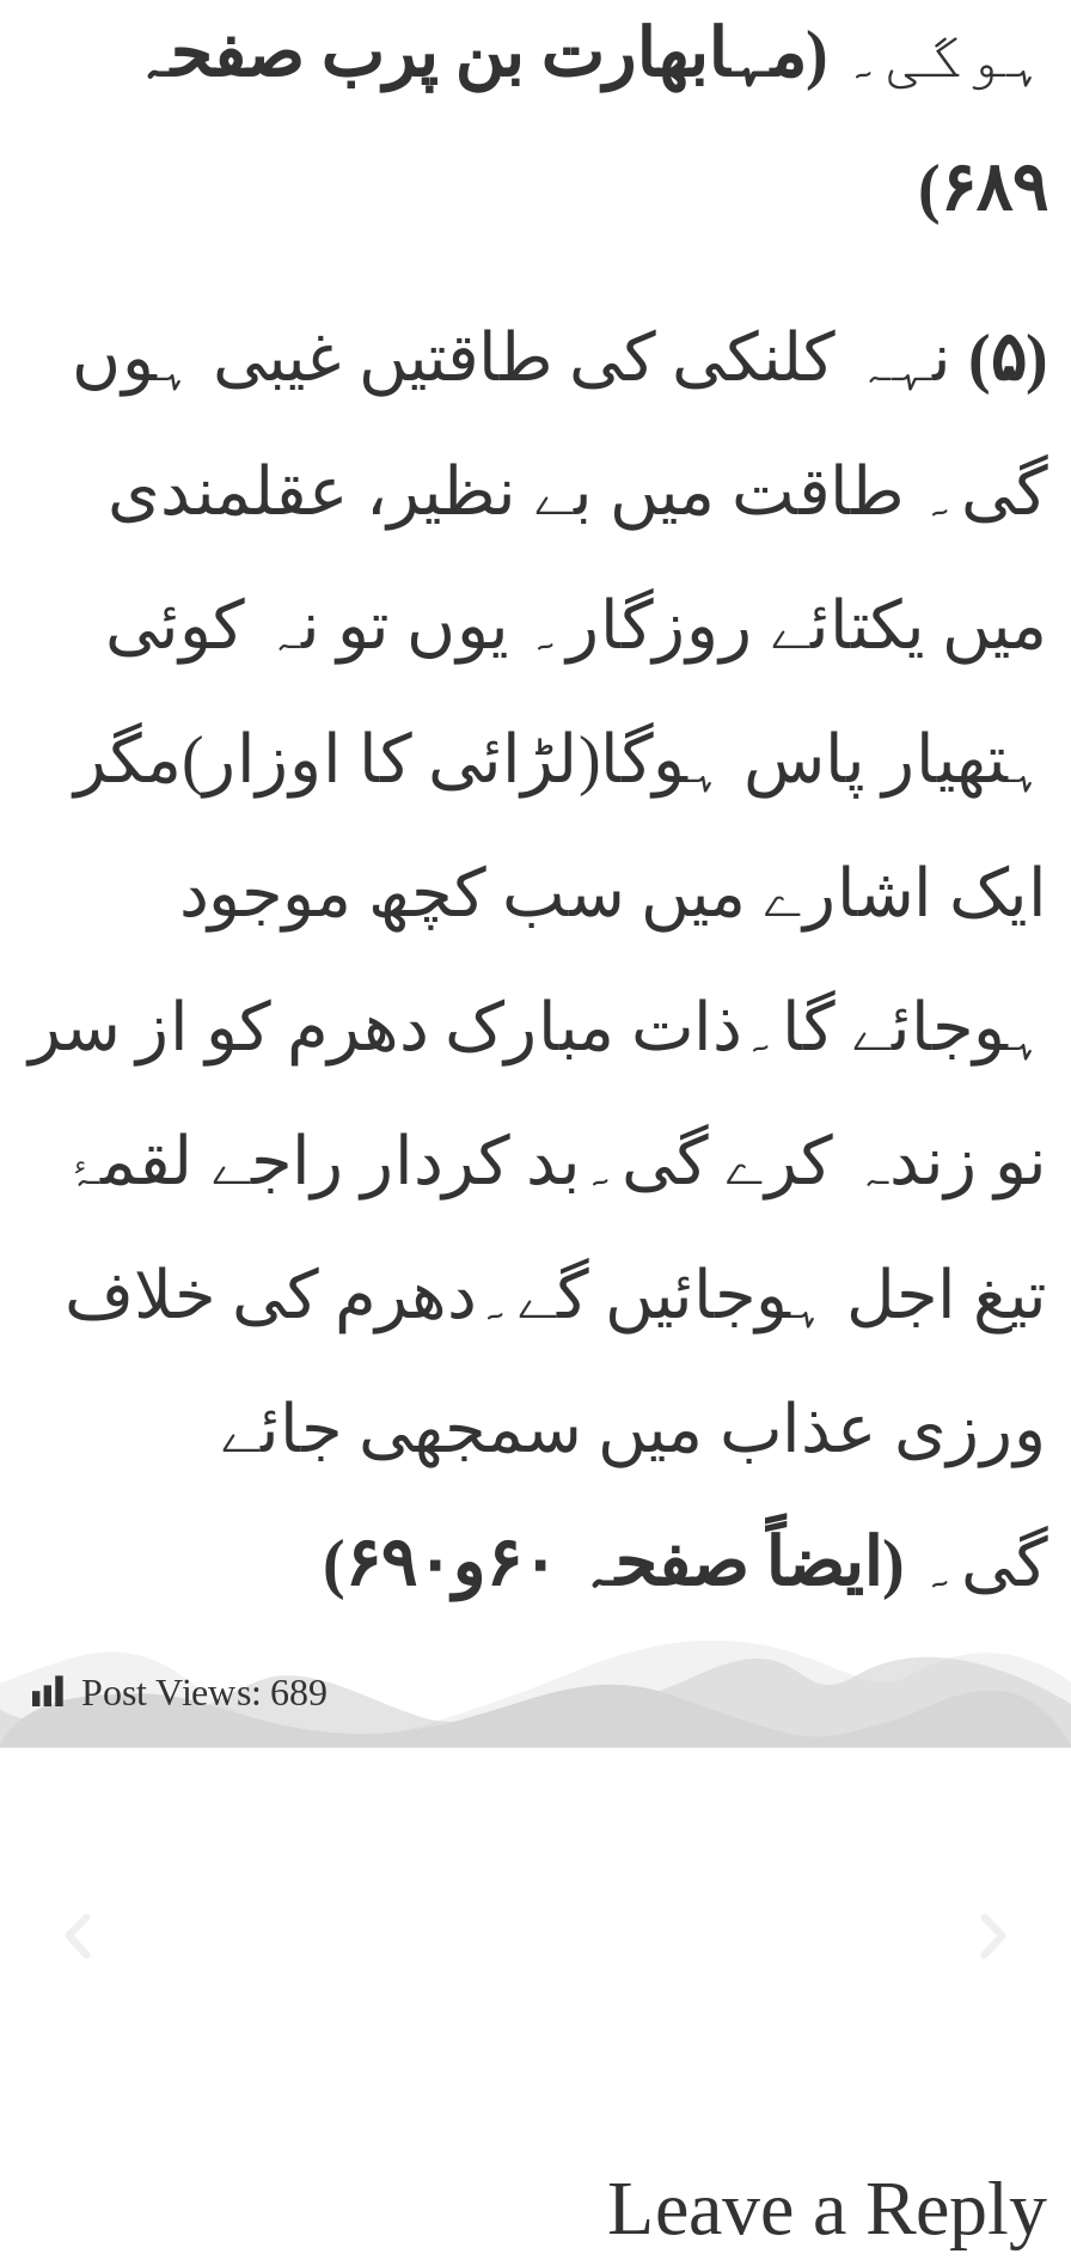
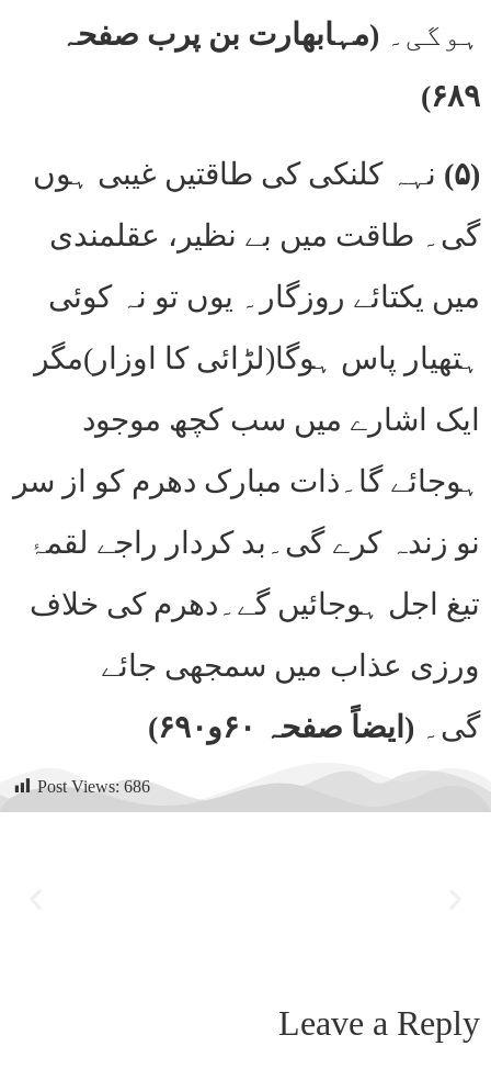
[81,1671,328,1712] Post Views: 689 -> [37,777,150,796] Post Views: 686

